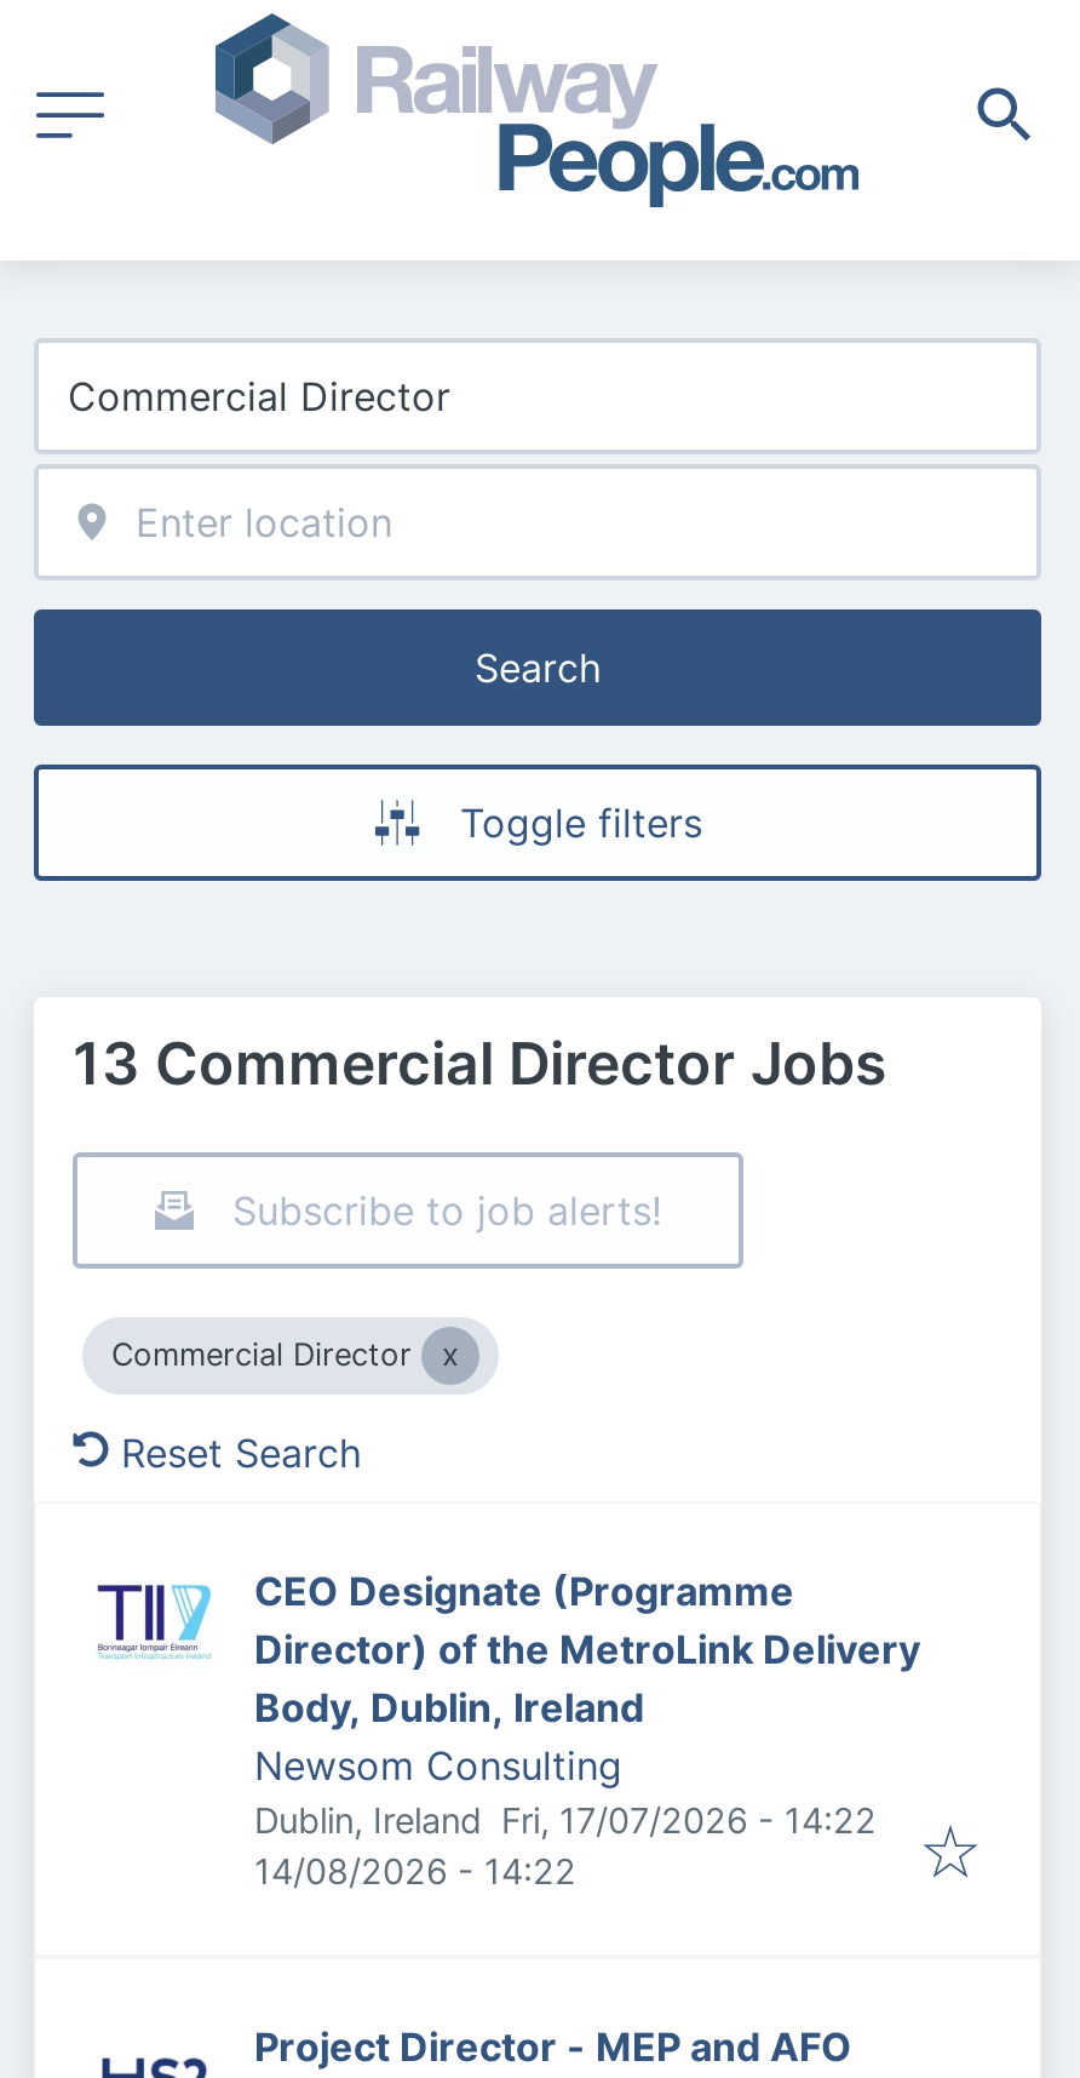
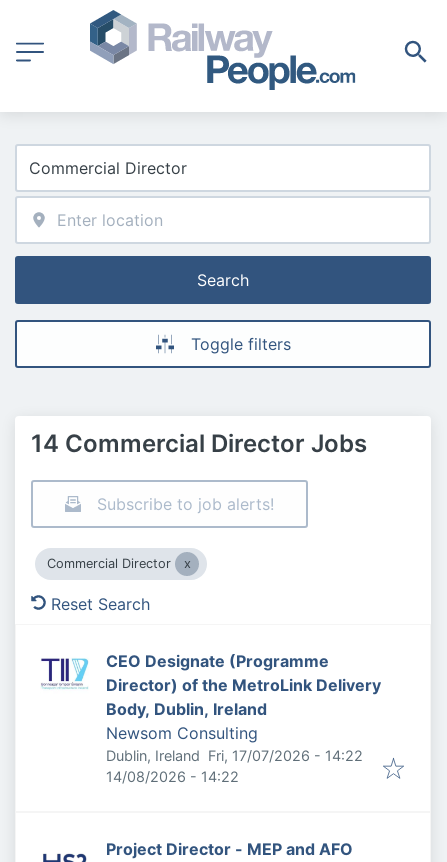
[73,1029,886,1099] 13 Commercial Director Jobs -> [31,429,367,458] 14 Commercial Director Jobs

